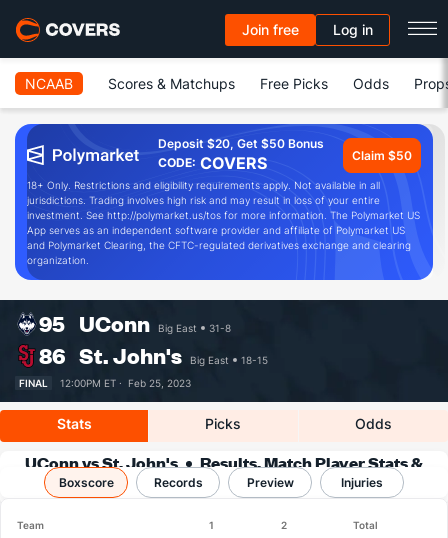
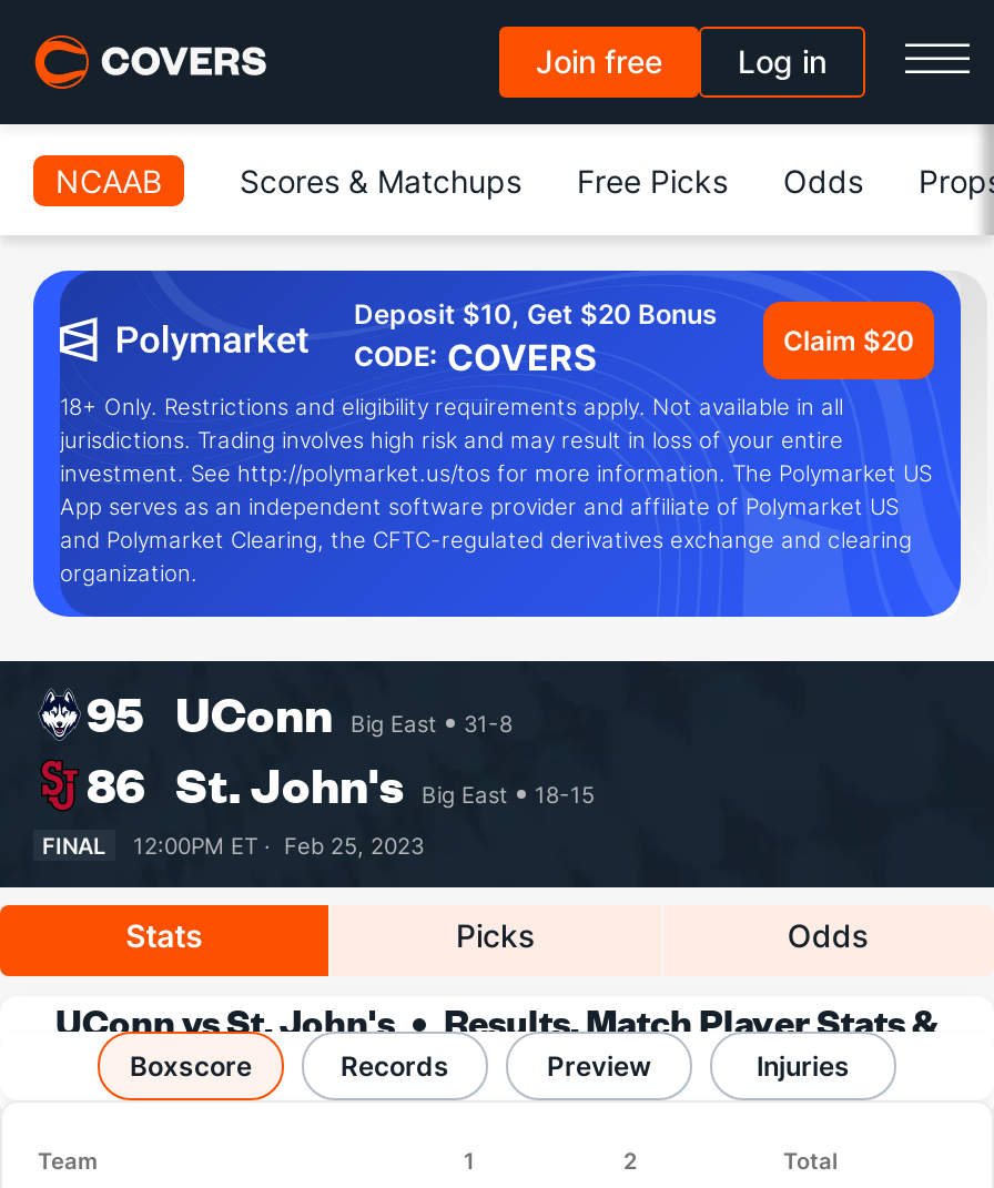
[158,136,324,151] Deposit $20, Get $50 Bonus -> [354,297,718,331] Deposit $10, Get $20 Bonus
[352,147,412,162] Claim $50 -> [783,323,914,356] Claim $20

